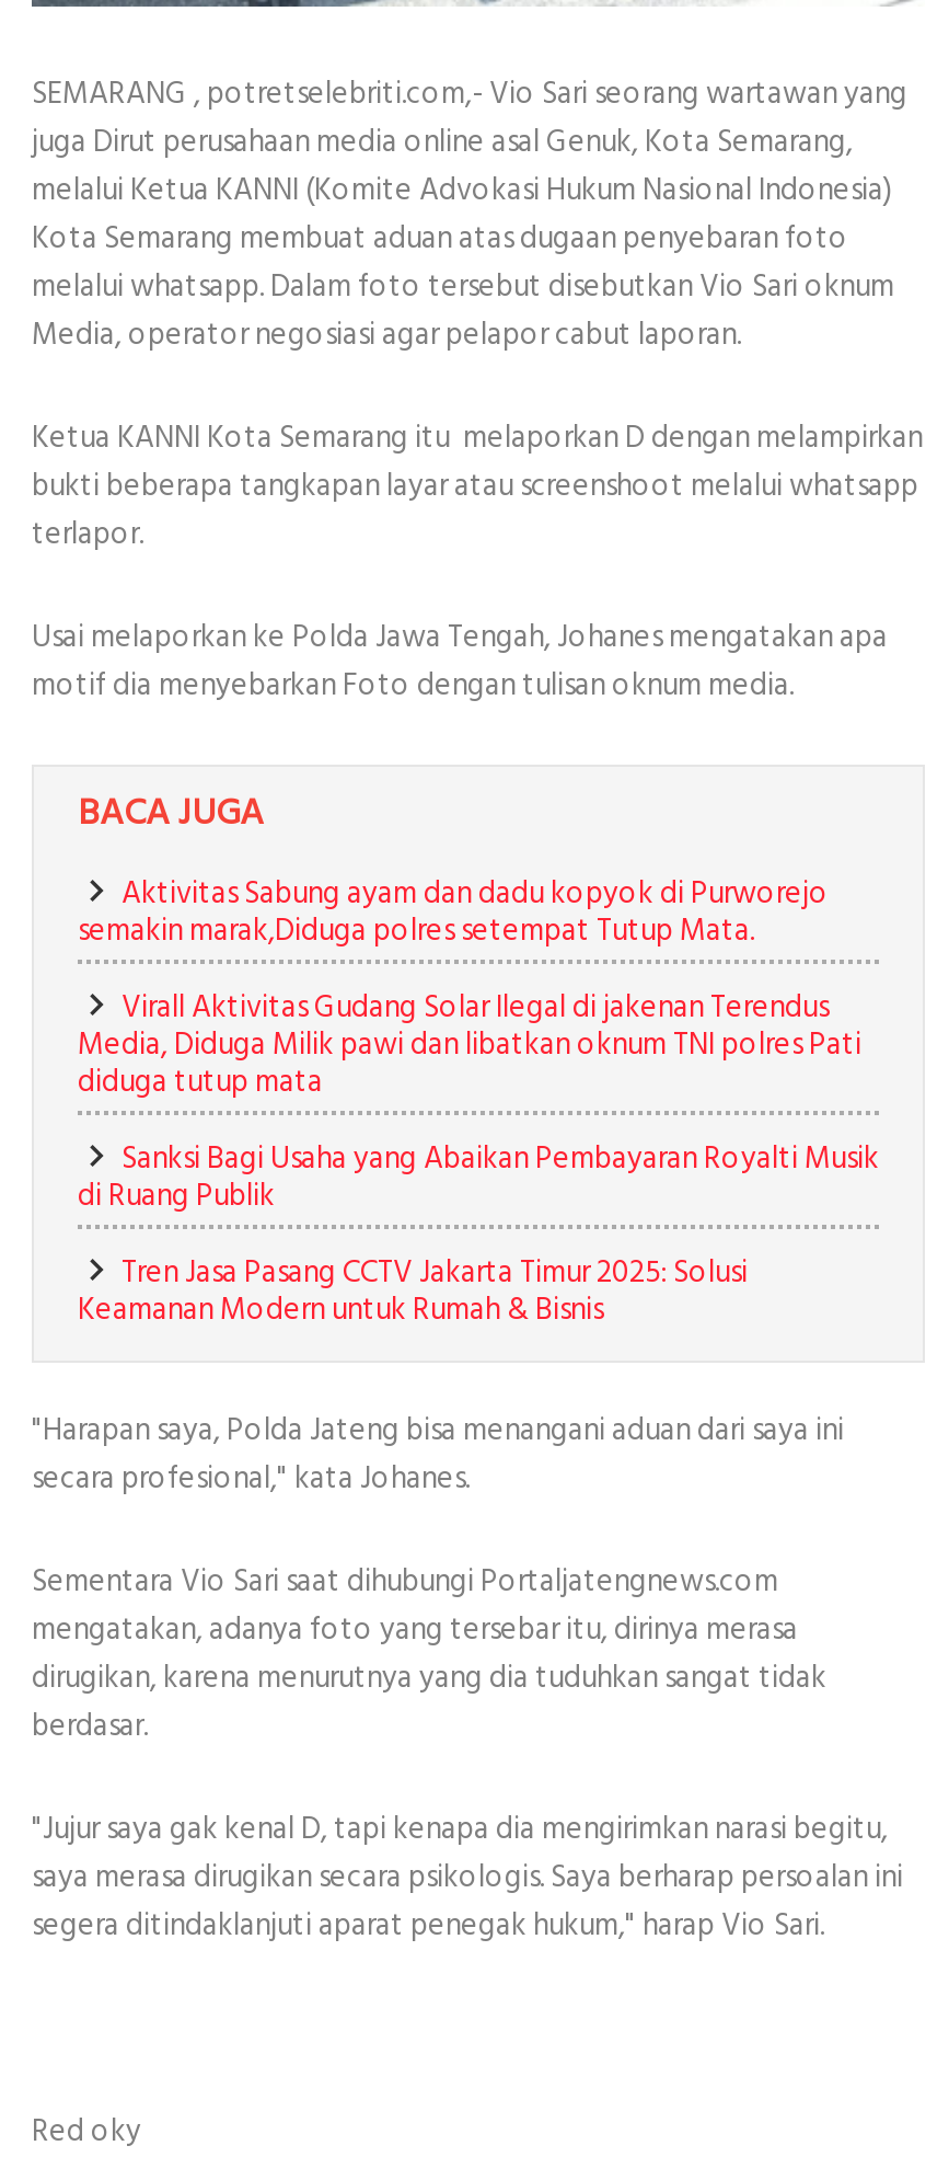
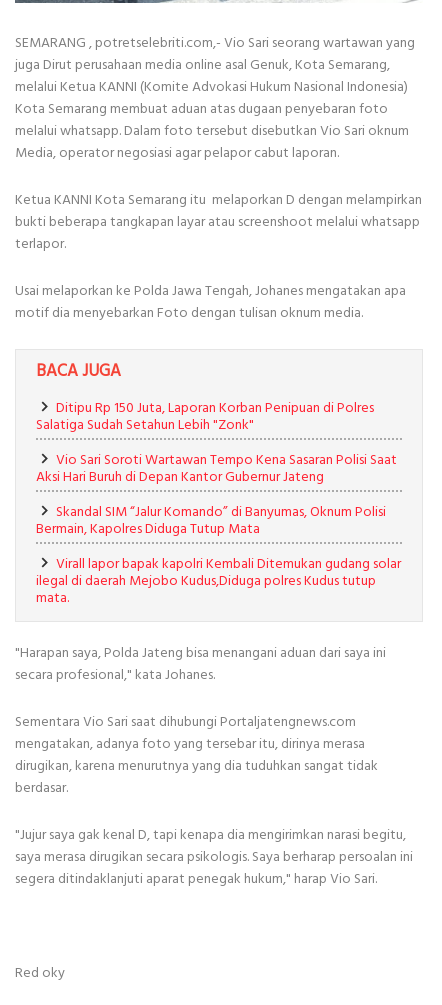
[78,867,829,955] Aktivitas Sabung ayam dan dadu kopyok di Purworejo | semakin marak,Diduga polres setempat Tutup Mata. -> [36,396,374,436] Ditipu Rp 150 Juta, Laporan Korban Penipuan di Polres | Salatiga Sudah Setahun Lebih "Zonk"
[78,981,861,1106] Virall Aktivitas Gudang Solar Ilegal di jakenan Terendus | Media, Diduga Milik pawi dan libatkan oknum TNI polres Pati | diduga tutup mata -> [36,448,397,488] Vio Sari Soroti Wartawan Tempo Kena Sasaran Polisi Saat | Aksi Hari Buruh di Depan Kantor Gubernur Jateng
[78,1132,879,1220] Sanksi Bagi Usaha yang Abaikan Pembayaran Royalti Musik | di Ruang Publik -> [36,500,386,540] Skandal SIM “Jalur Komando” di Banyumas, Oknum Polisi | Bermain, Kapolres Diduga Tutup Mata
[78,1246,748,1334] Tren Jasa Pasang CCTV Jakarta Timur 2025: Solusi | Keamanan Modern untuk Rumah & Bisnis -> [36,552,401,609] Virall lapor bapak kapolri Kembali Ditemukan gudang solar | ilegal di daerah Mejobo Kudus,Diduga polres Kudus tutup | mata.

